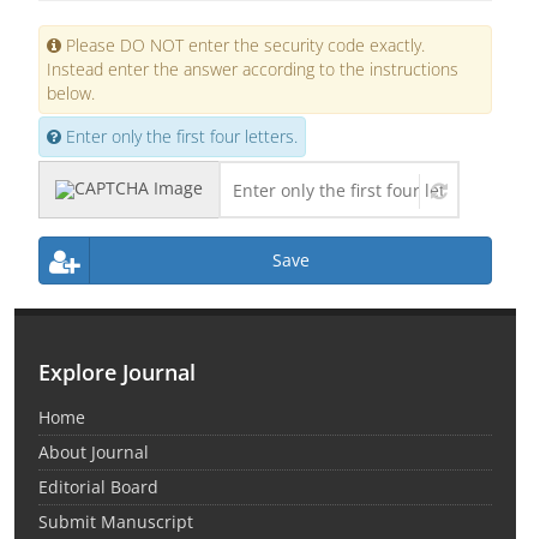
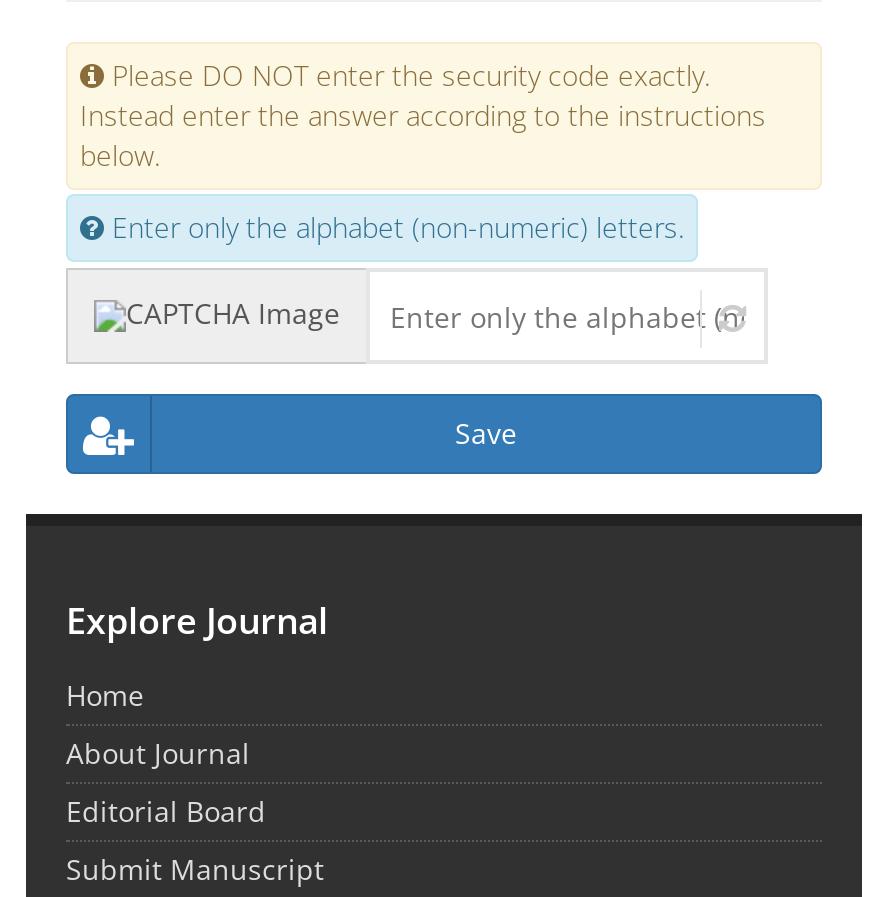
[61,125,298,148] Enter only the first four letters. -> [104,208,684,246] Enter only the alphabet (non-numeric) letters.

